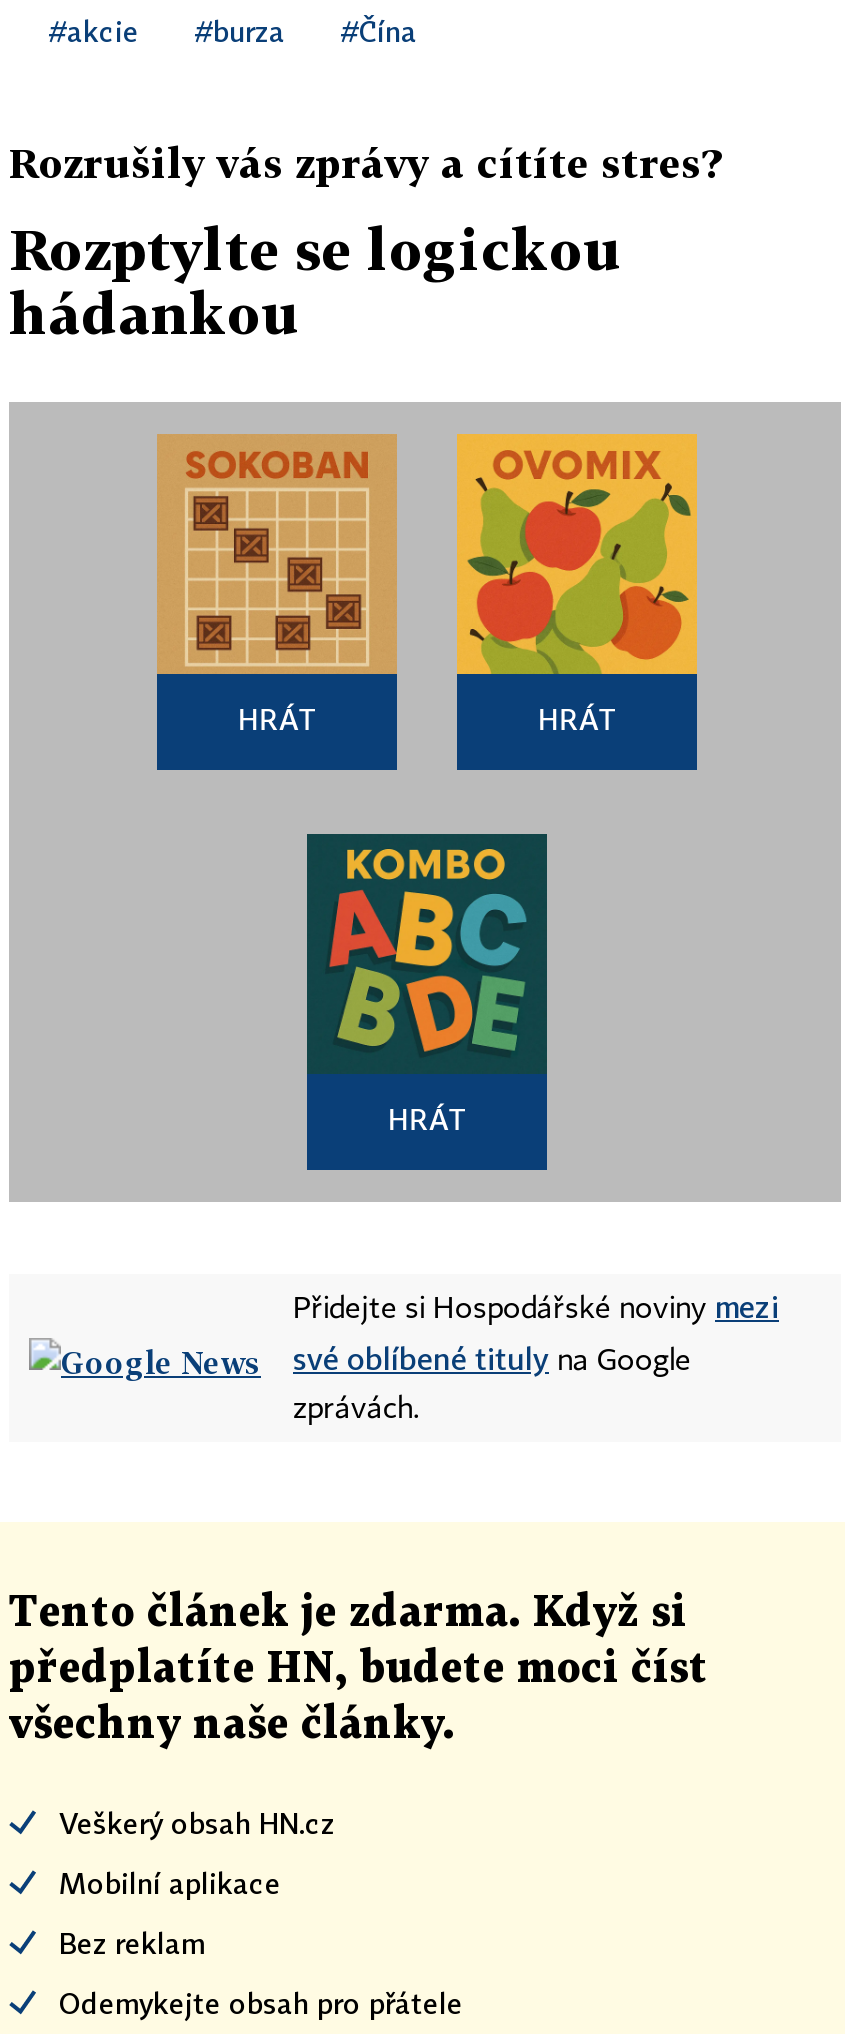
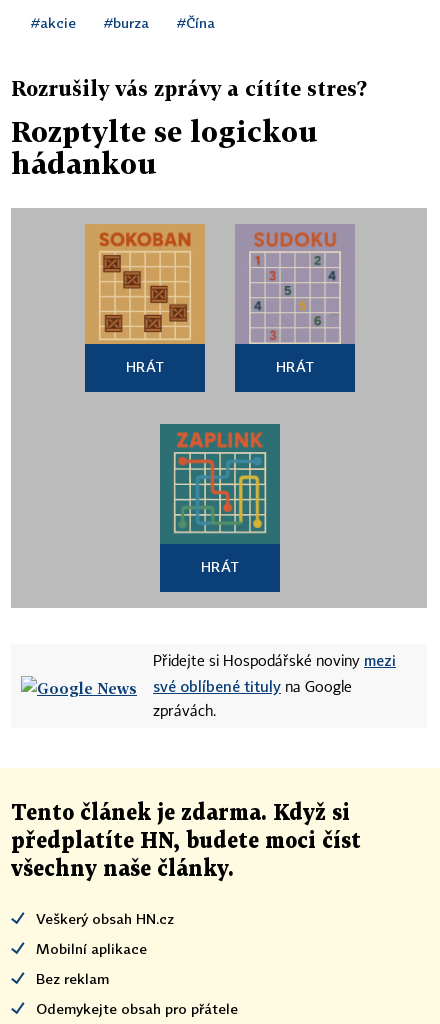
[455,432,699,676] [image] -> [235,224,355,345] [image]
[309,836,545,1074] [image] -> [160,424,280,544] [image]

